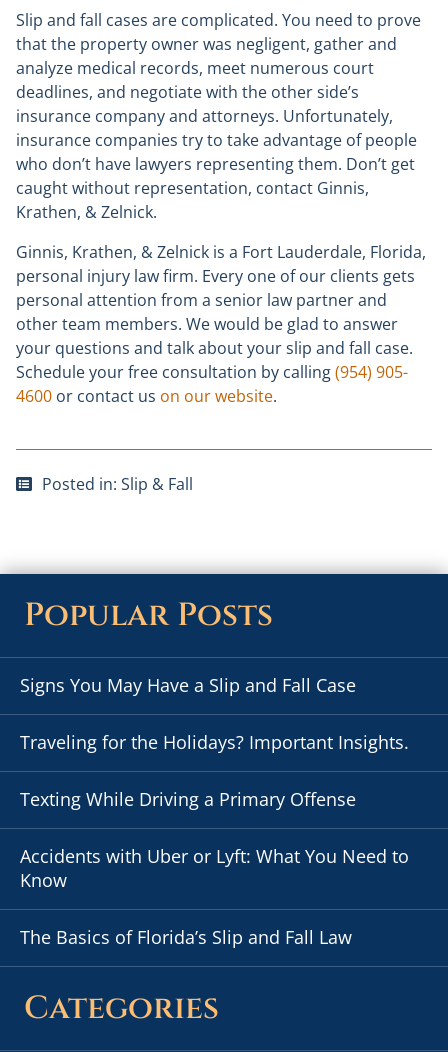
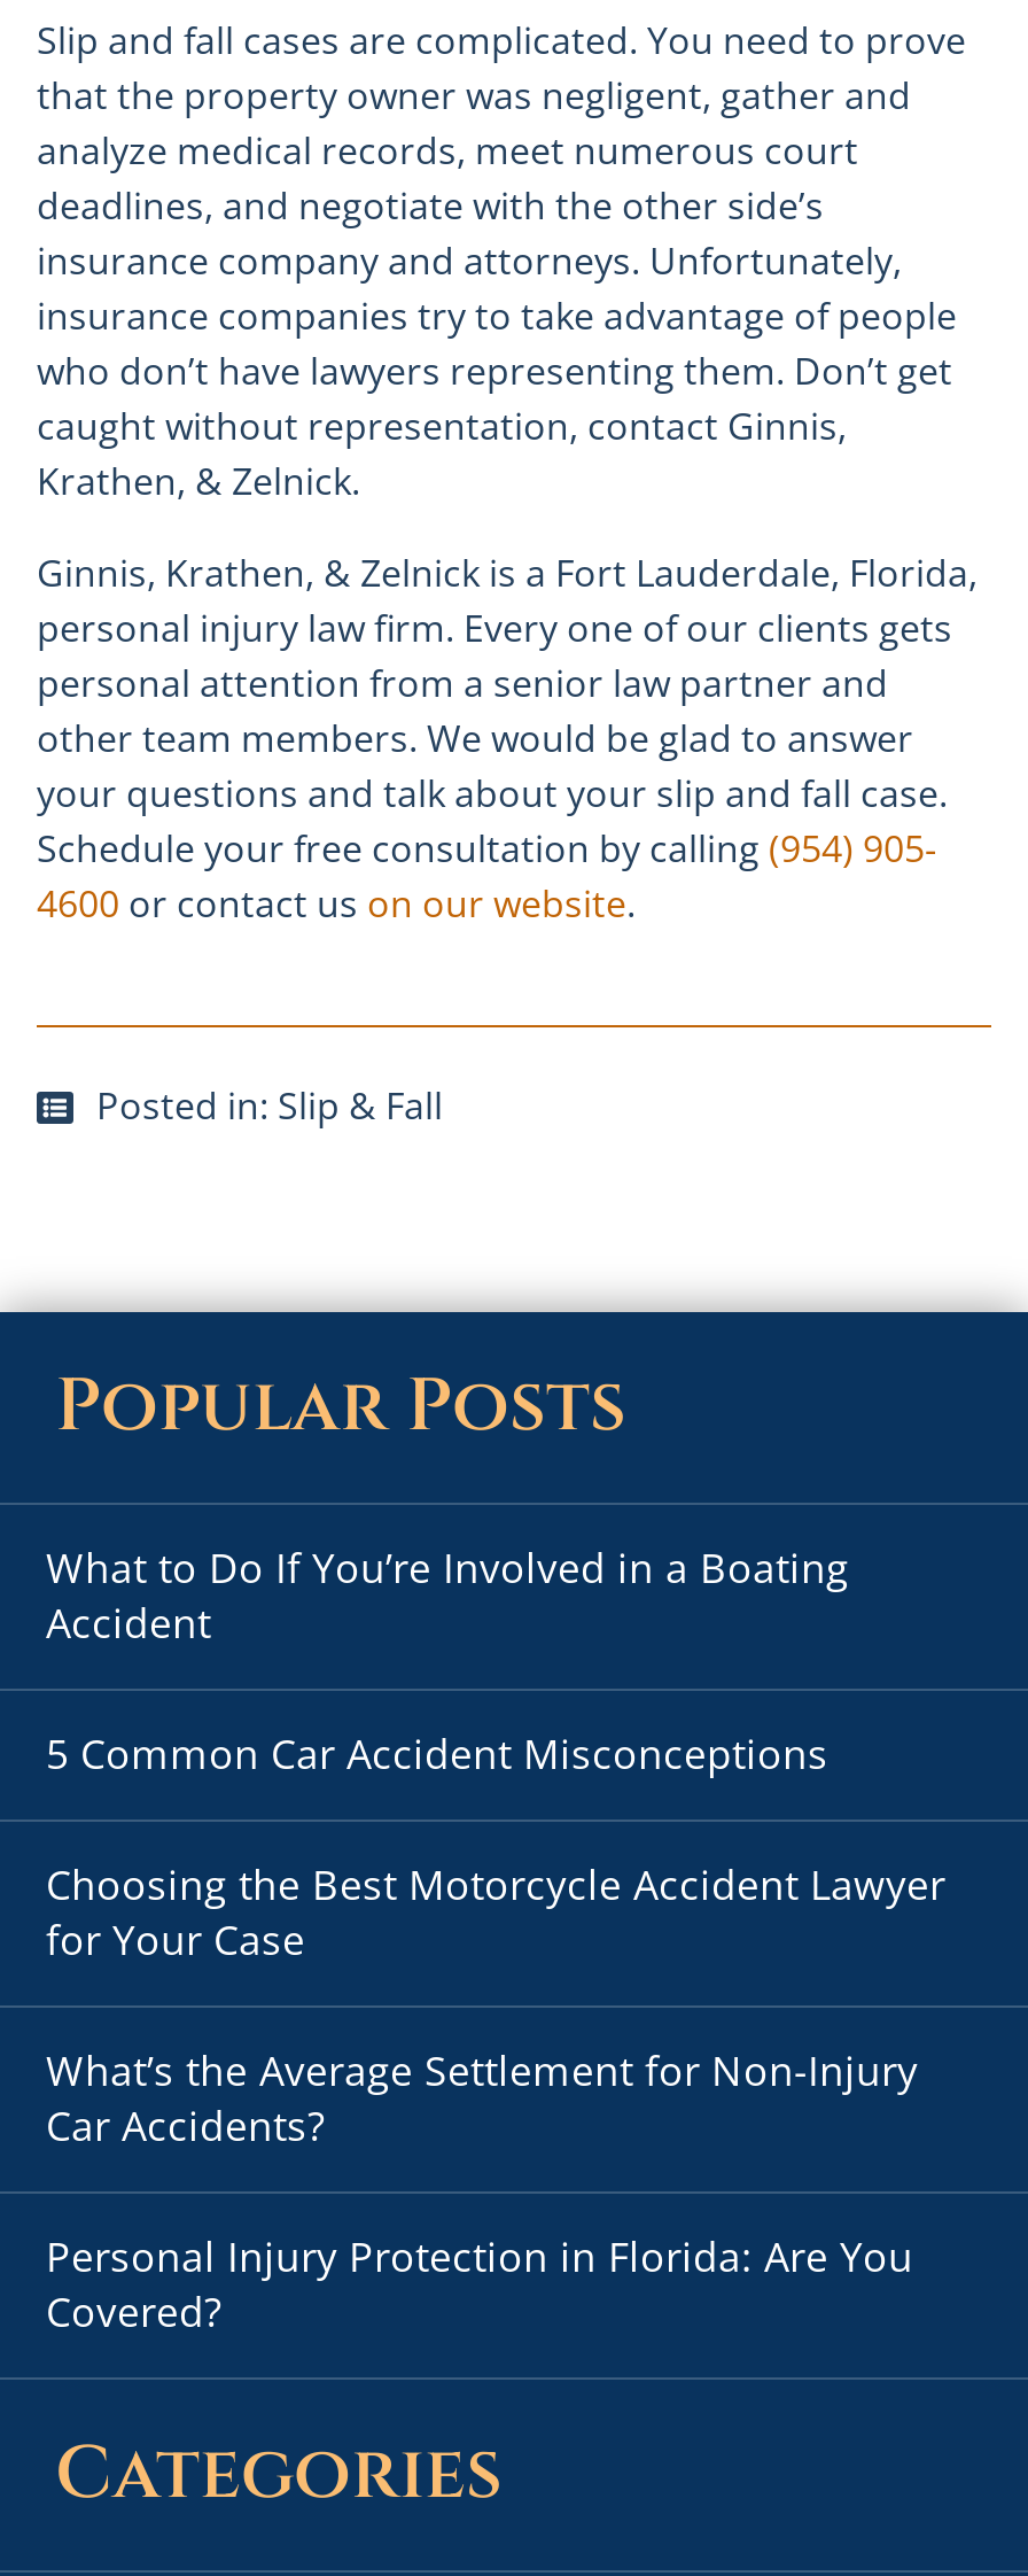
[20,673,356,697] Signs You May Have a Slip and Fall Case -> [46,1540,849,1650] What to Do If You’re Involved in a Boating | Accident
[20,730,409,754] Traveling for the Holidays? Important Insights. -> [46,1726,828,1781] 5 Common Car Accident Misconceptions
[20,787,356,811] Texting While Driving a Primary Offense -> [46,1857,945,1967] Choosing the Best Motorcycle Accident Lawyer | for Your Case
[20,844,409,892] Accidents with Uber or Lyft: What You Need to | Know -> [46,2043,918,2153] What’s the Average Settlement for Non-Injury | Car Accidents?
[20,925,352,949] The Basics of Florida’s Slip and Fall Law -> [46,2229,913,2339] Personal Injury Protection in Florida: Are You | Covered?

